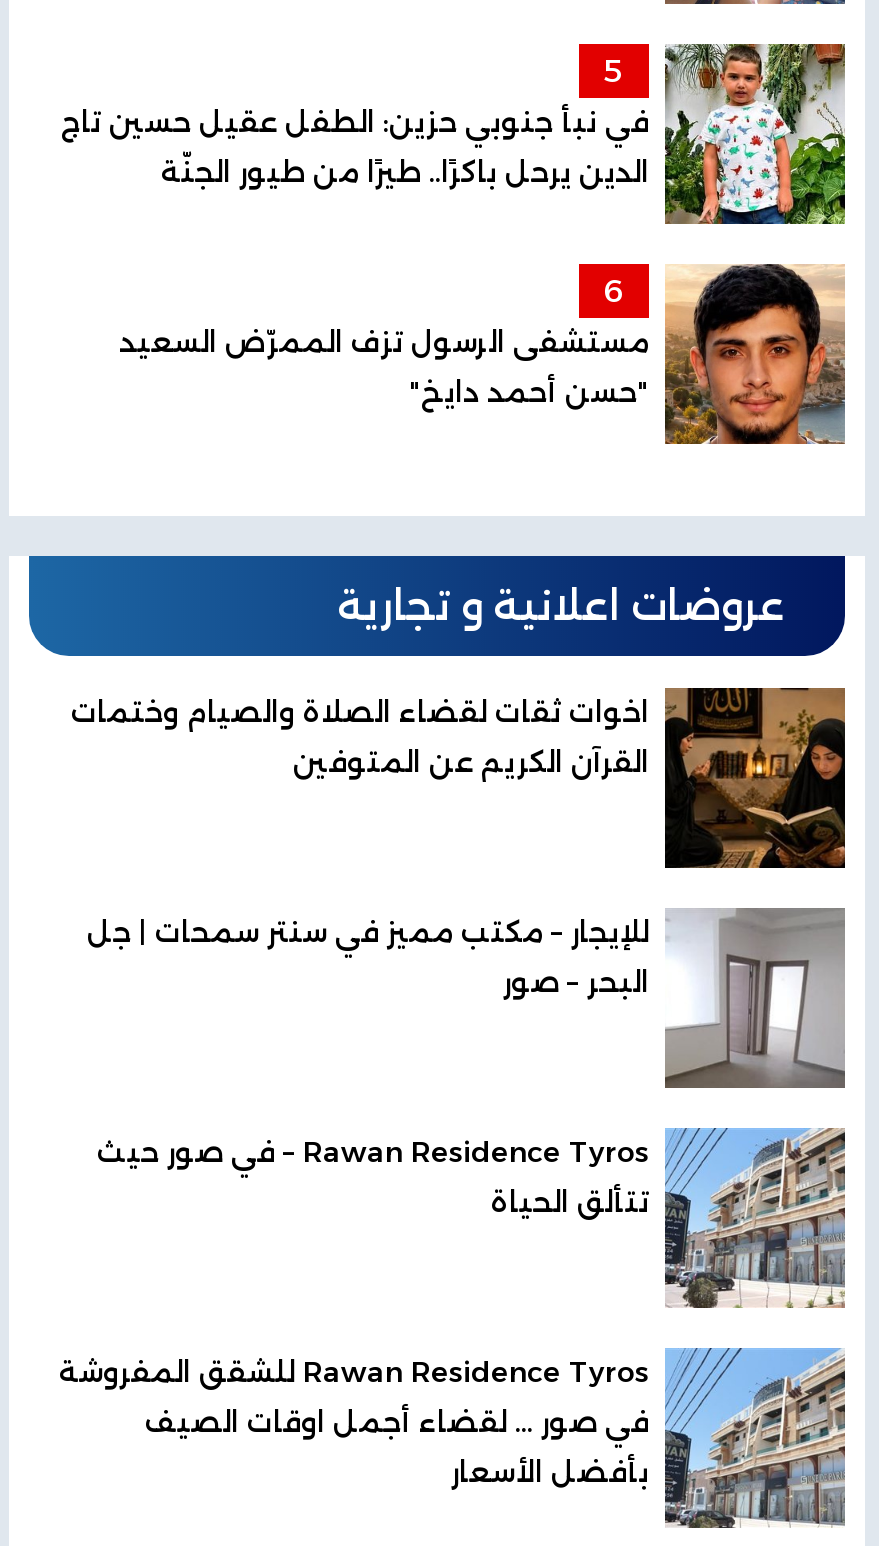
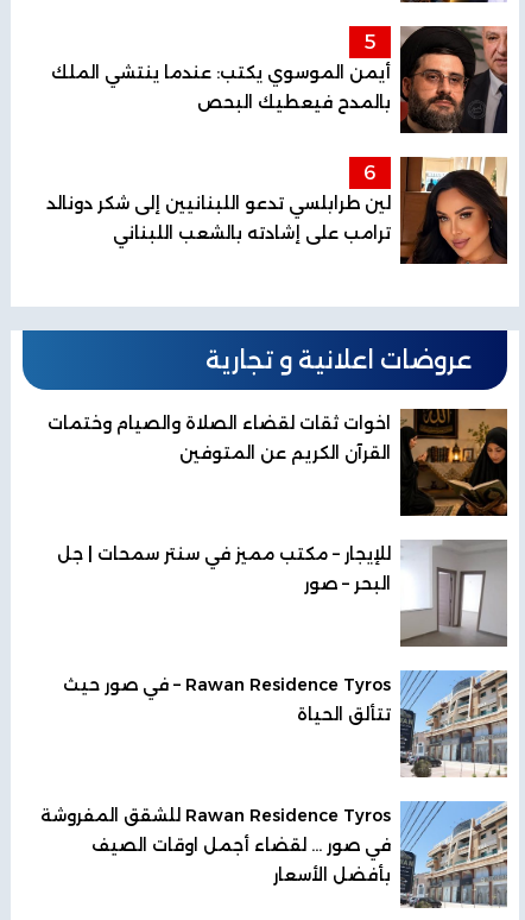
[61,42,847,226] [image] | في نبأ جنوبي حزين: الطفل عقيل حسين تاج | الدين يرحل باكرًا.. طيرًا من طيور الجنّة -> [51,25,508,134] [image] | أيمن الموسوي يكتب: عندما ينتشي الملك | بالمدح فيعطيك البحص
[119,262,847,446] [image] | مستشفى الرسول تزف الممرّض السعيد | "حسن أحمد دايخ" -> [46,156,508,265] [image] | لين طرابلسي تدعو اللبنانيين إلى شكر دونالد | ترامب على إشادته بالشعب اللبناني

